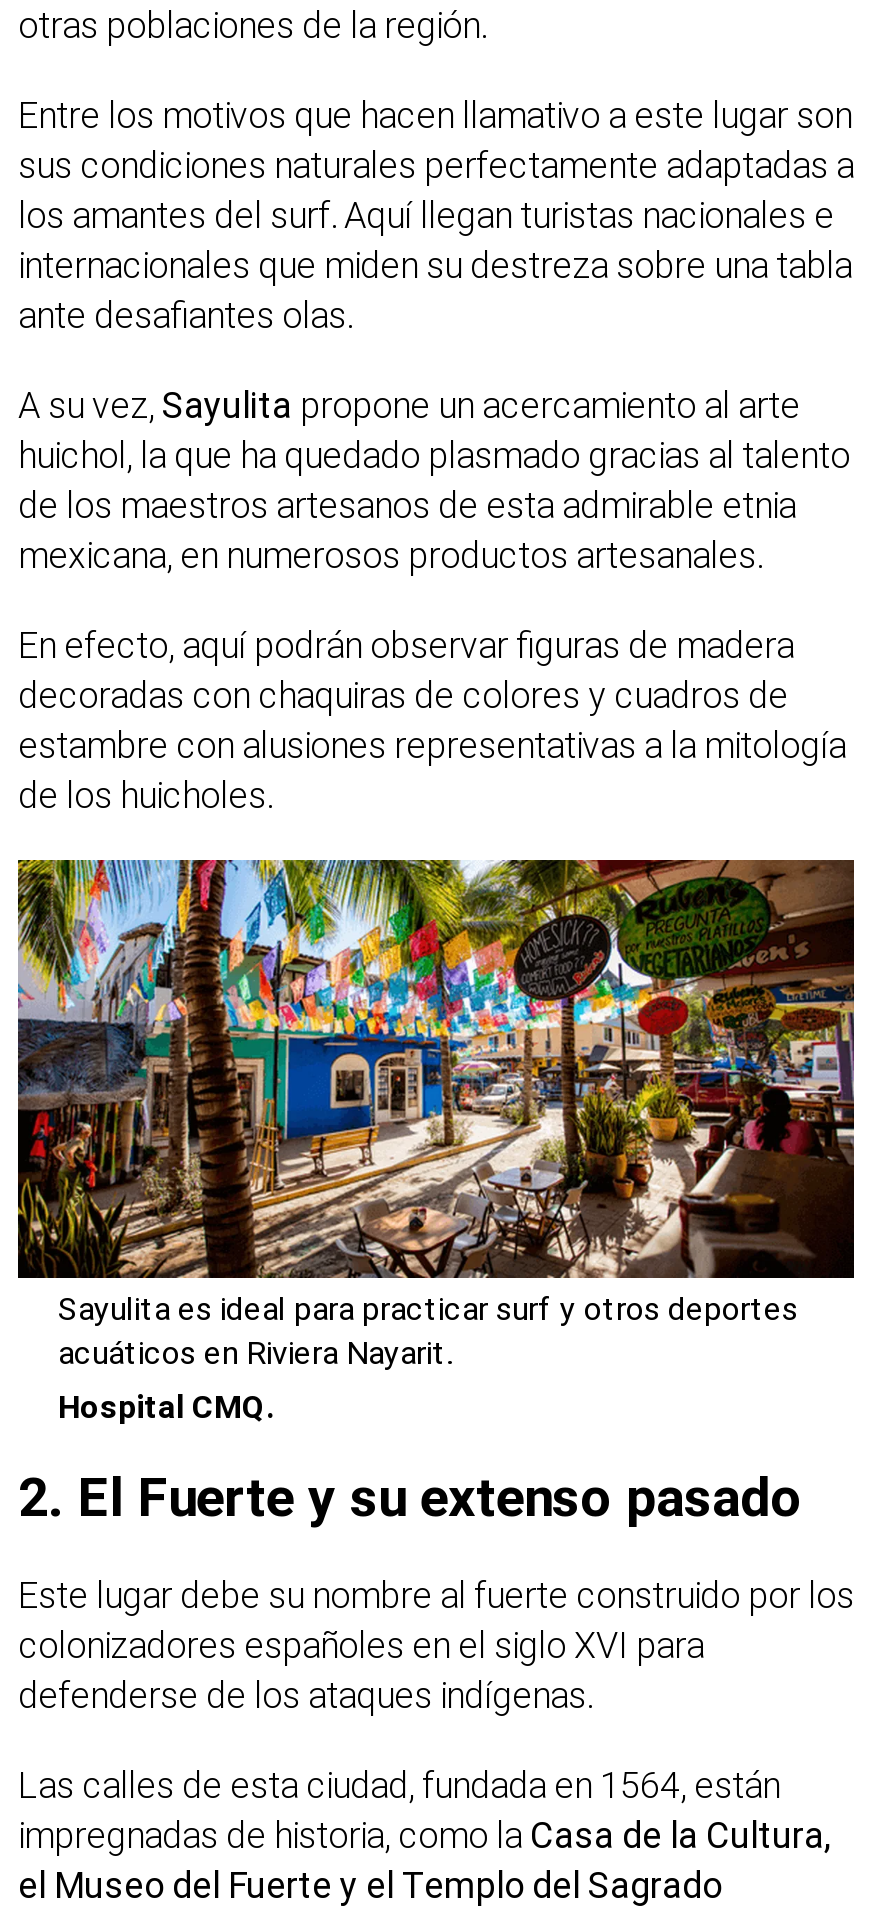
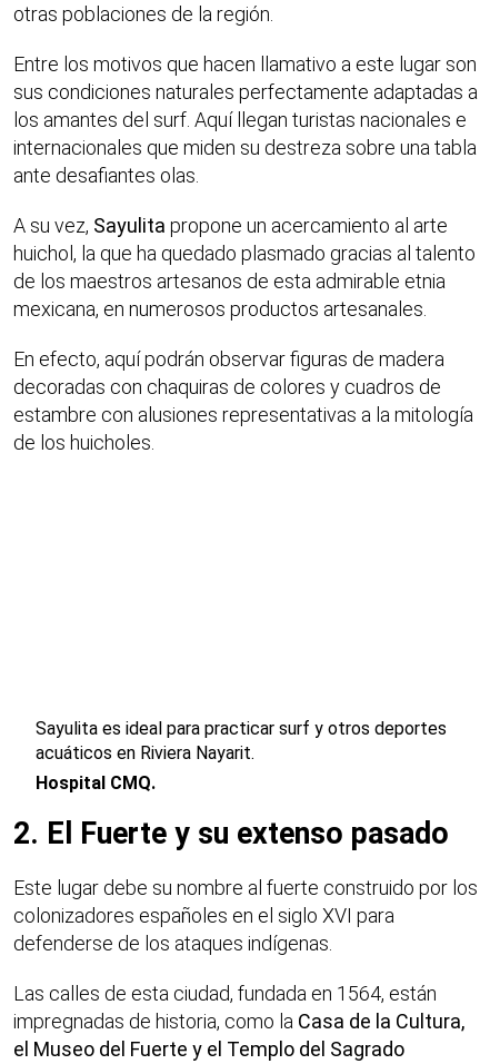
[16,858,856,1280] [image] -> none

